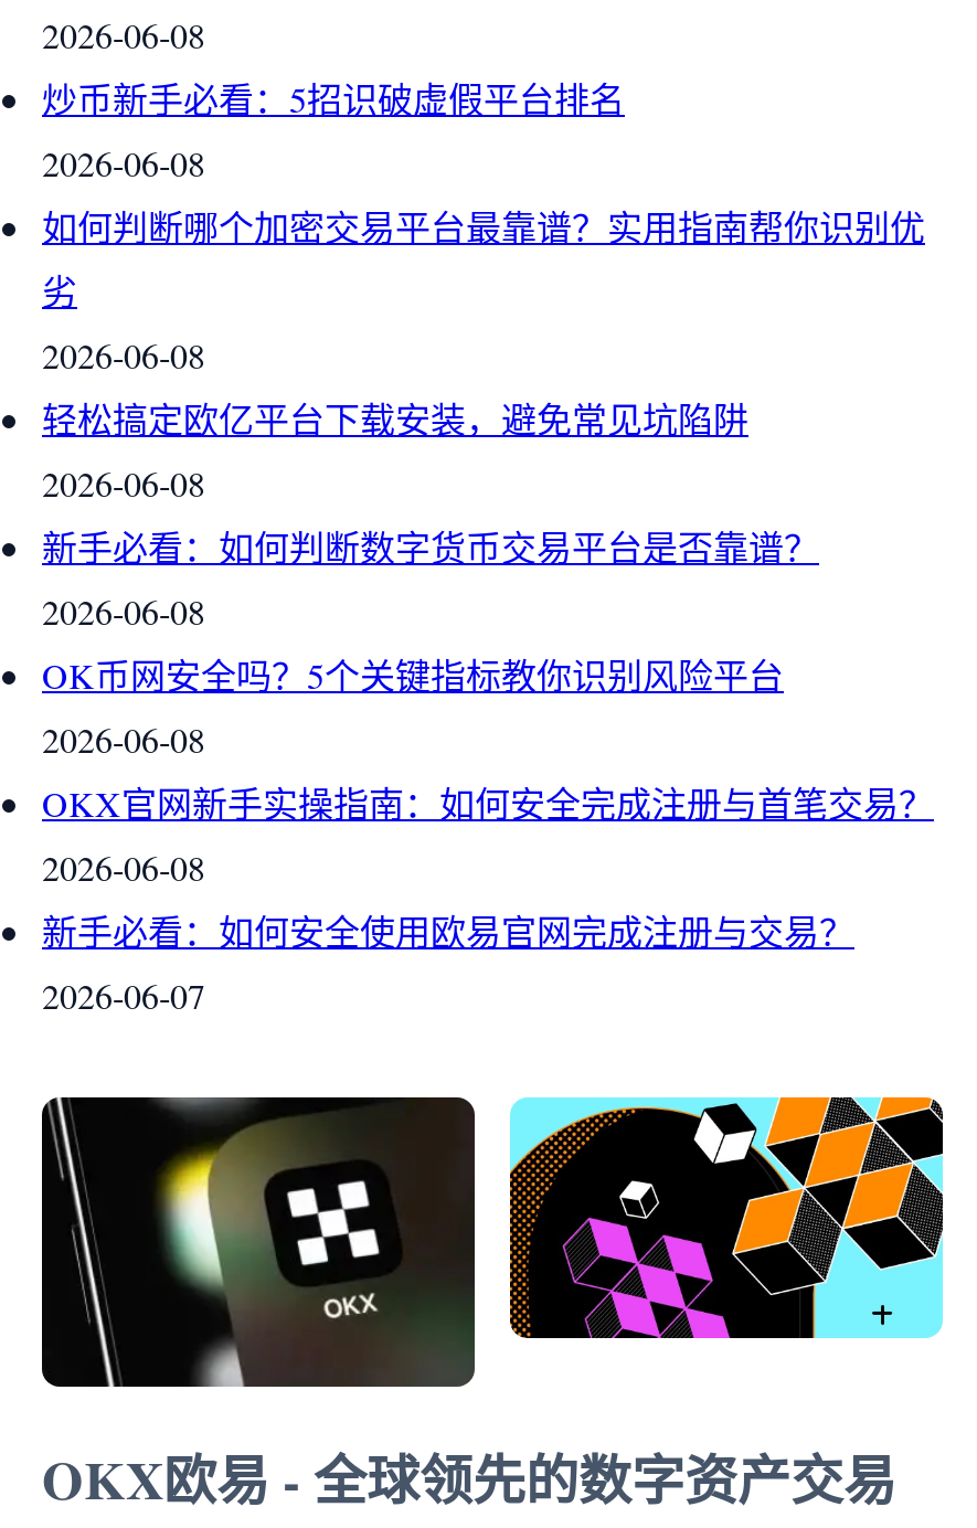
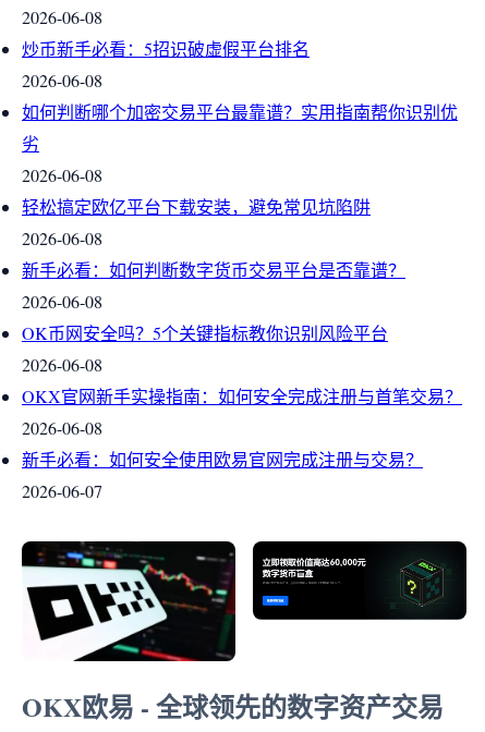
[40,1095,475,1389] [image] -> [22,540,235,662] [image]
[508,1095,945,1340] [image] -> [252,540,468,637] [image]

